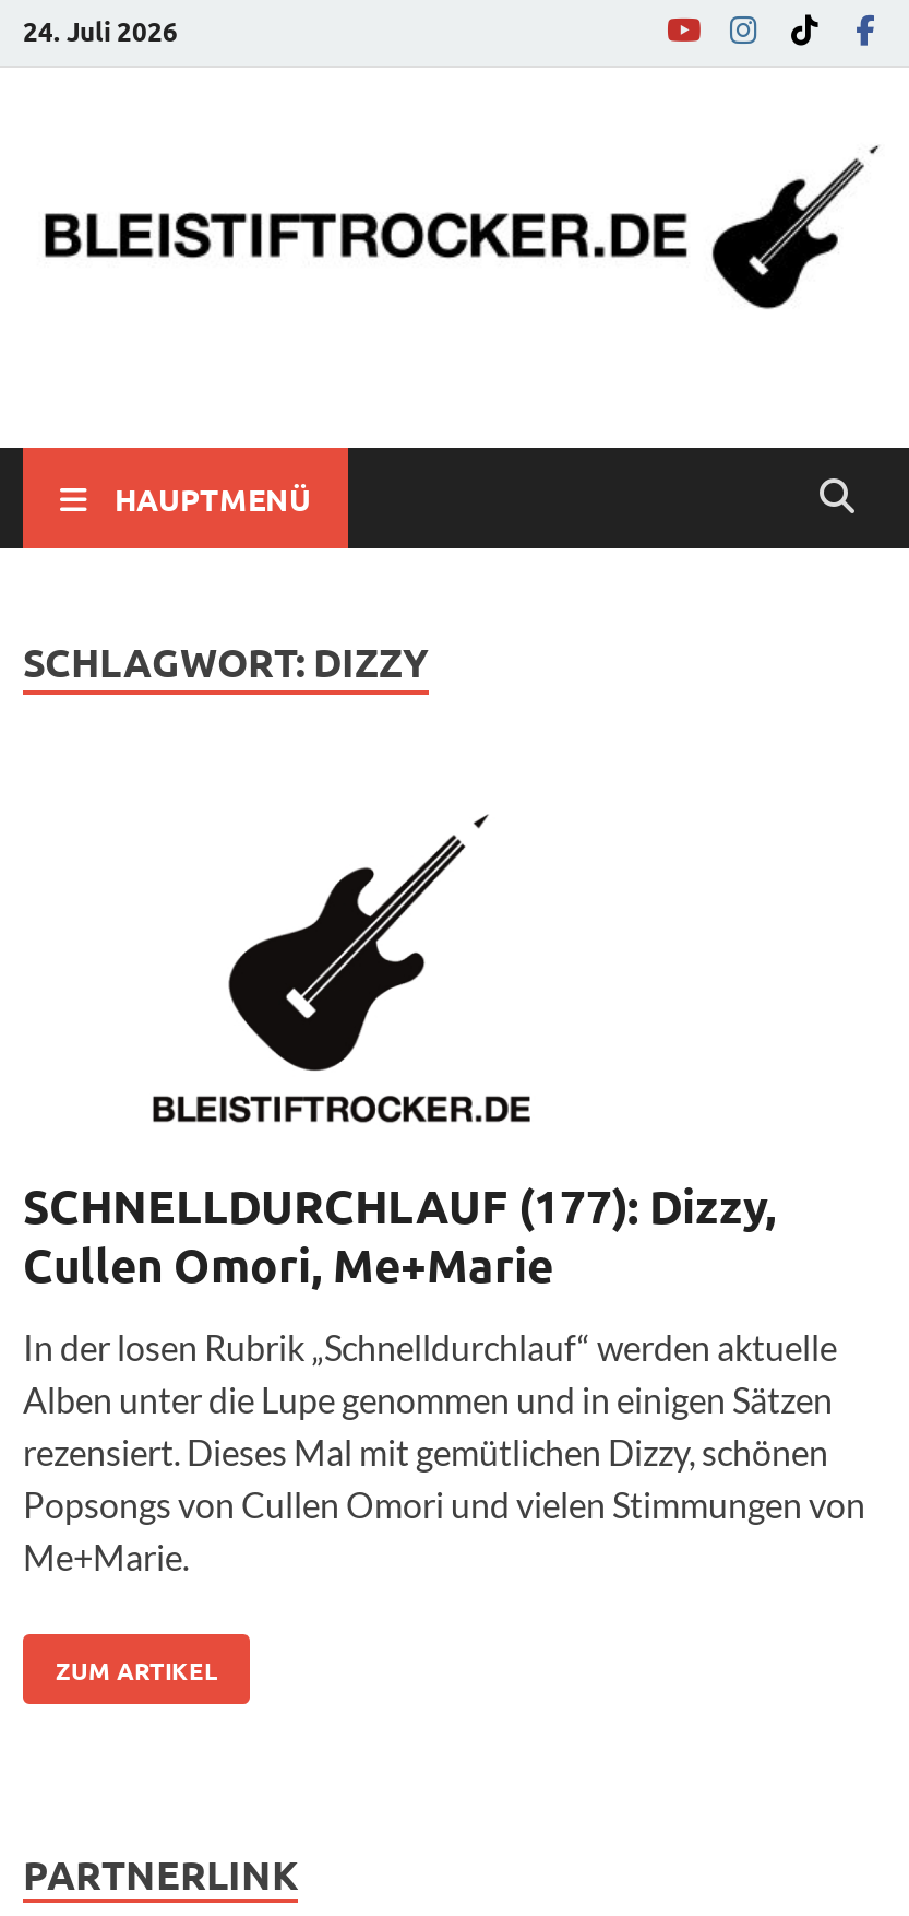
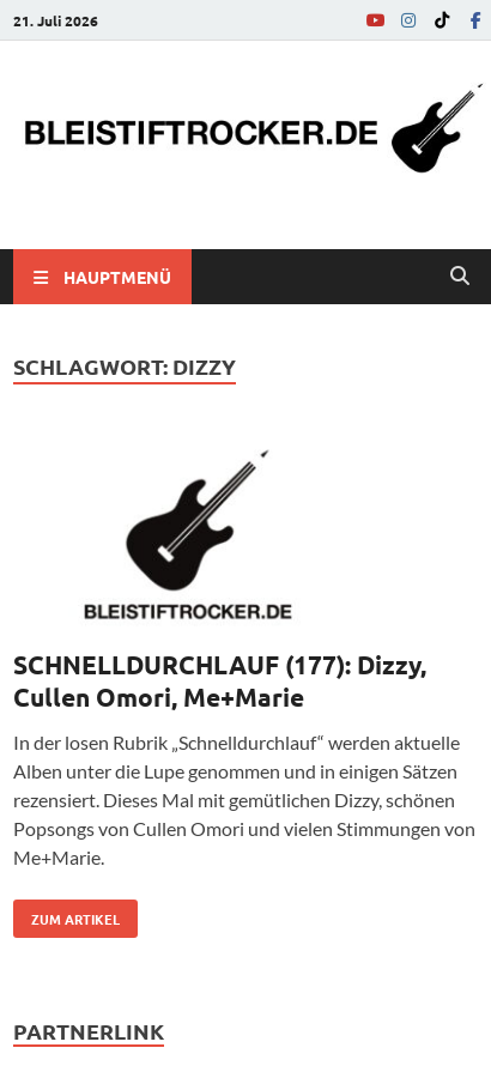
[23,12,178,47] 24. Juli 2026 -> [13,10,98,29] 21. Juli 2026

